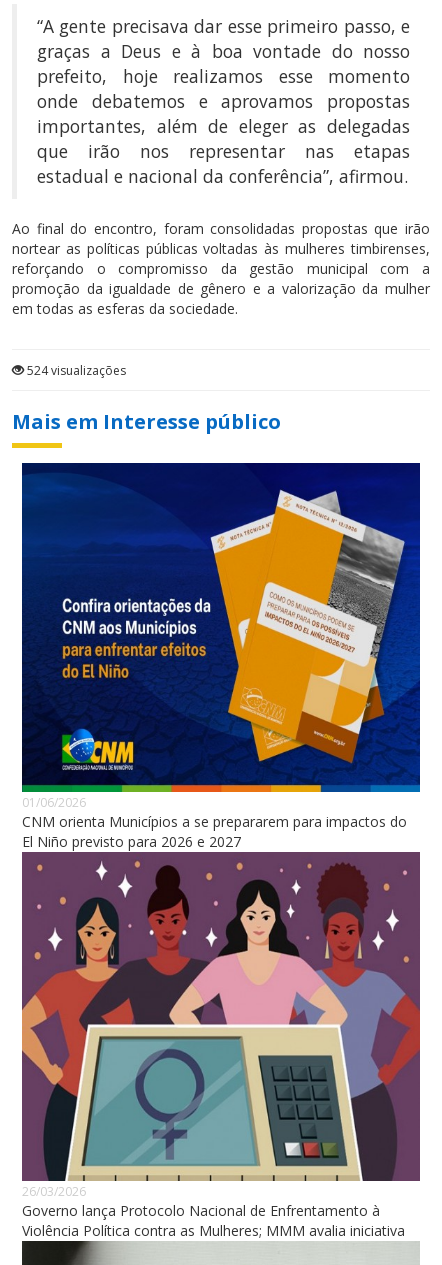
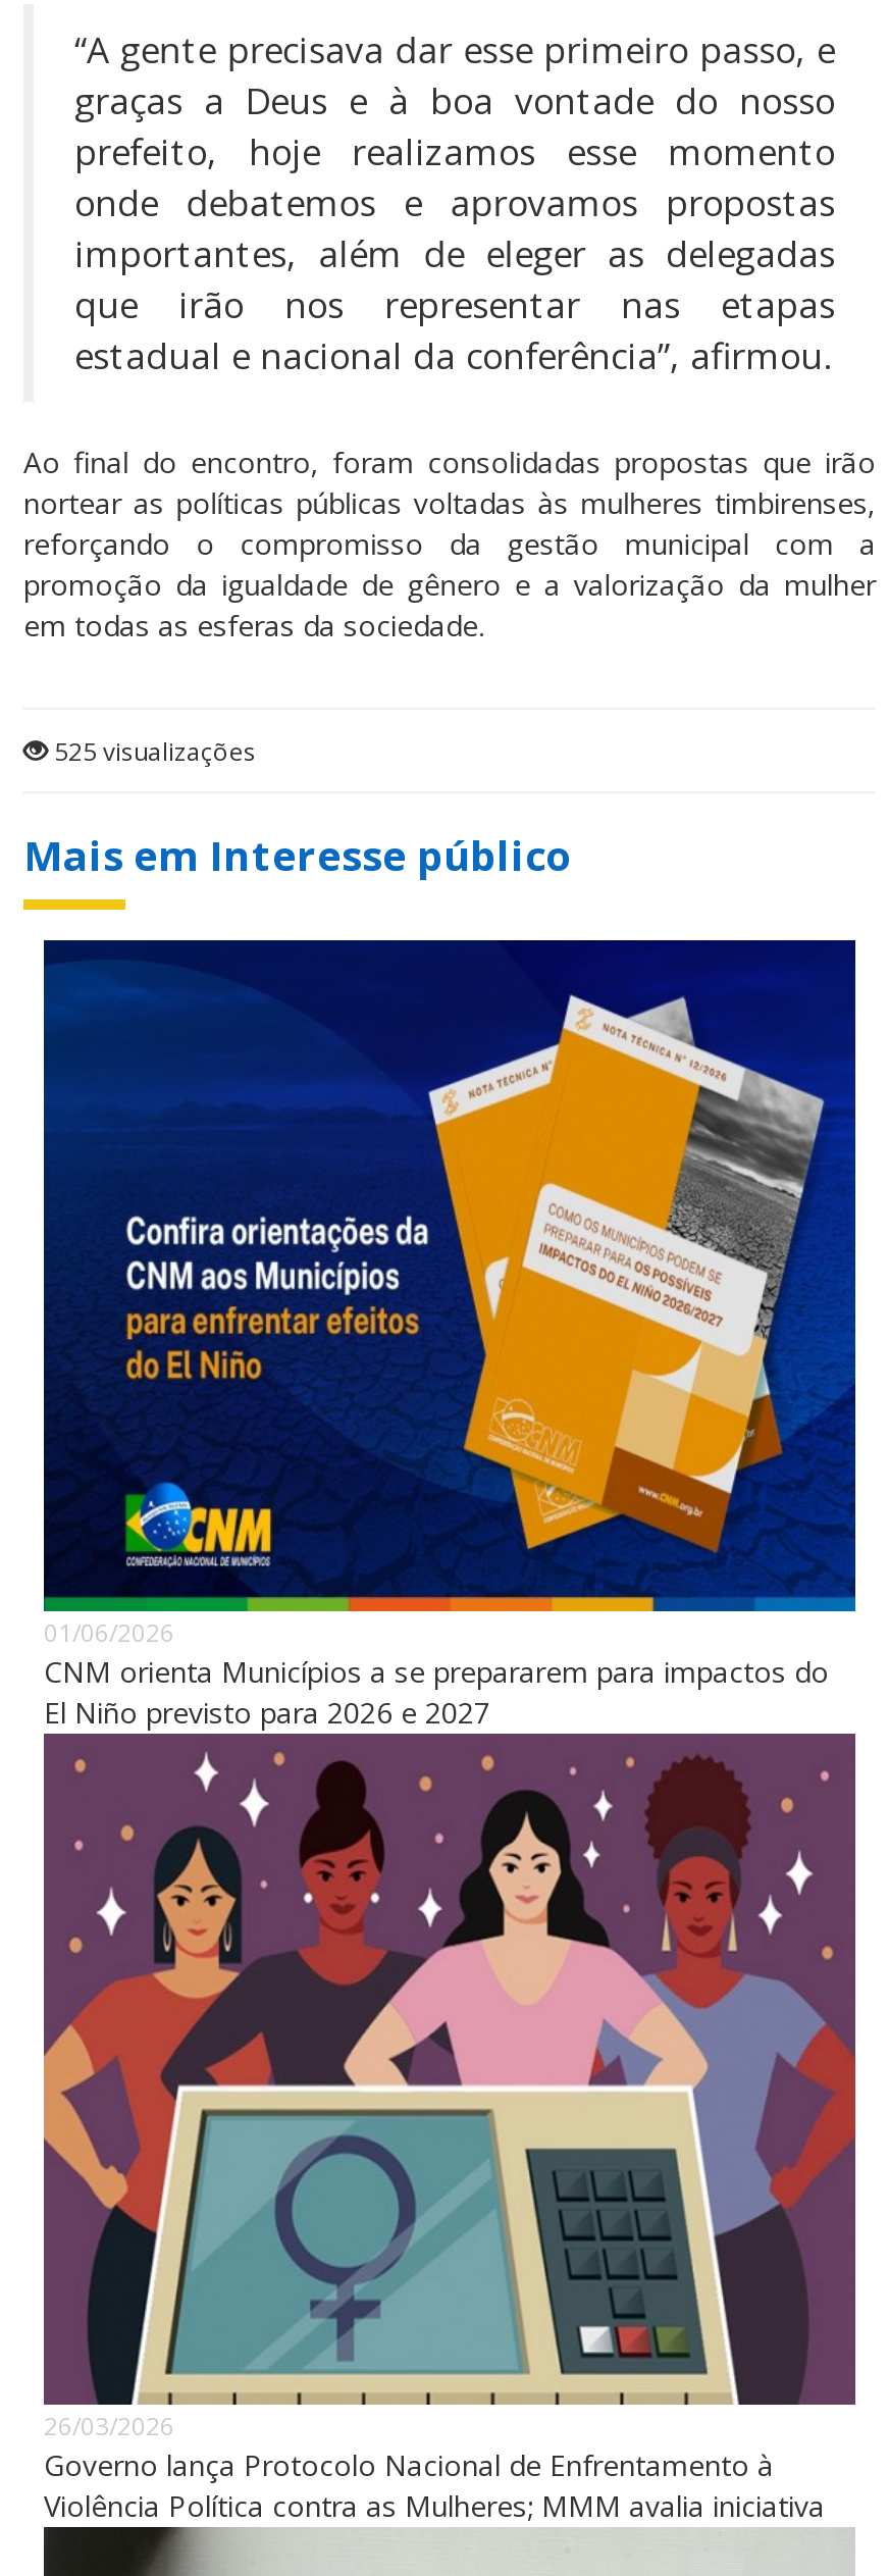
[24,362,126,379] 524 visualizações -> [48,735,256,770] 525 visualizações

